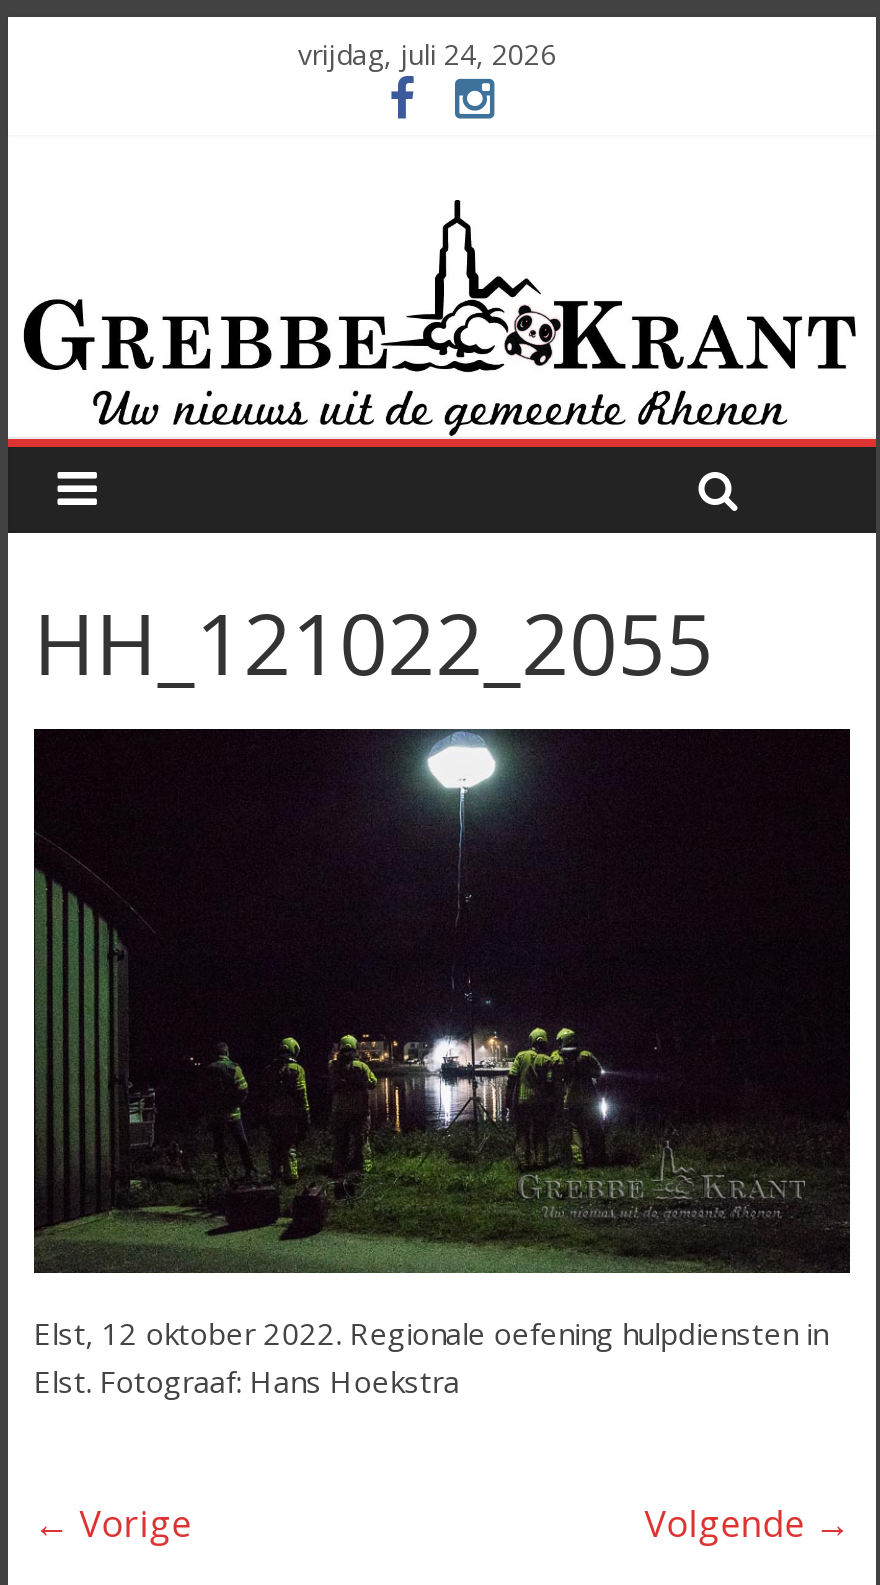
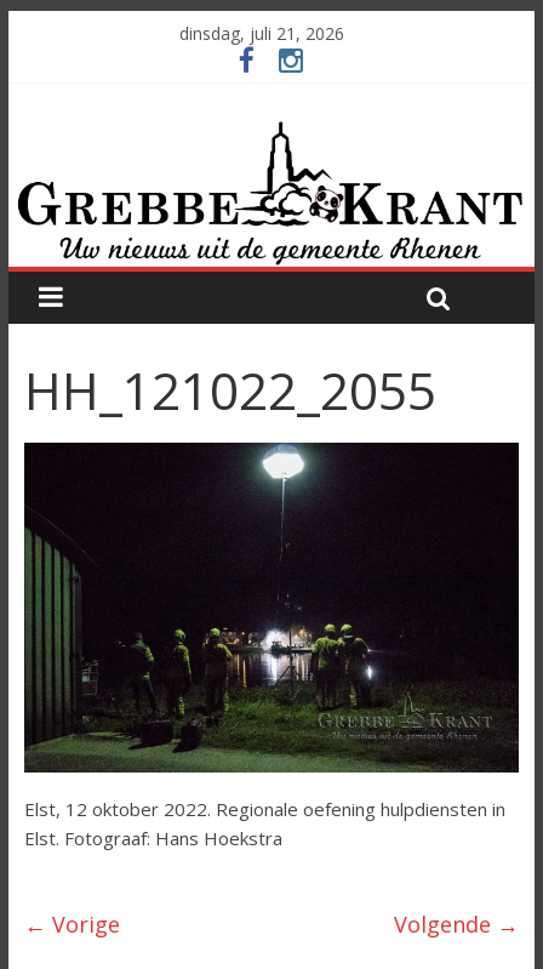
[298,35,556,73] vrijdag, juli 24, 2026 -> [180,22,345,45] dinsdag, juli 21, 2026

